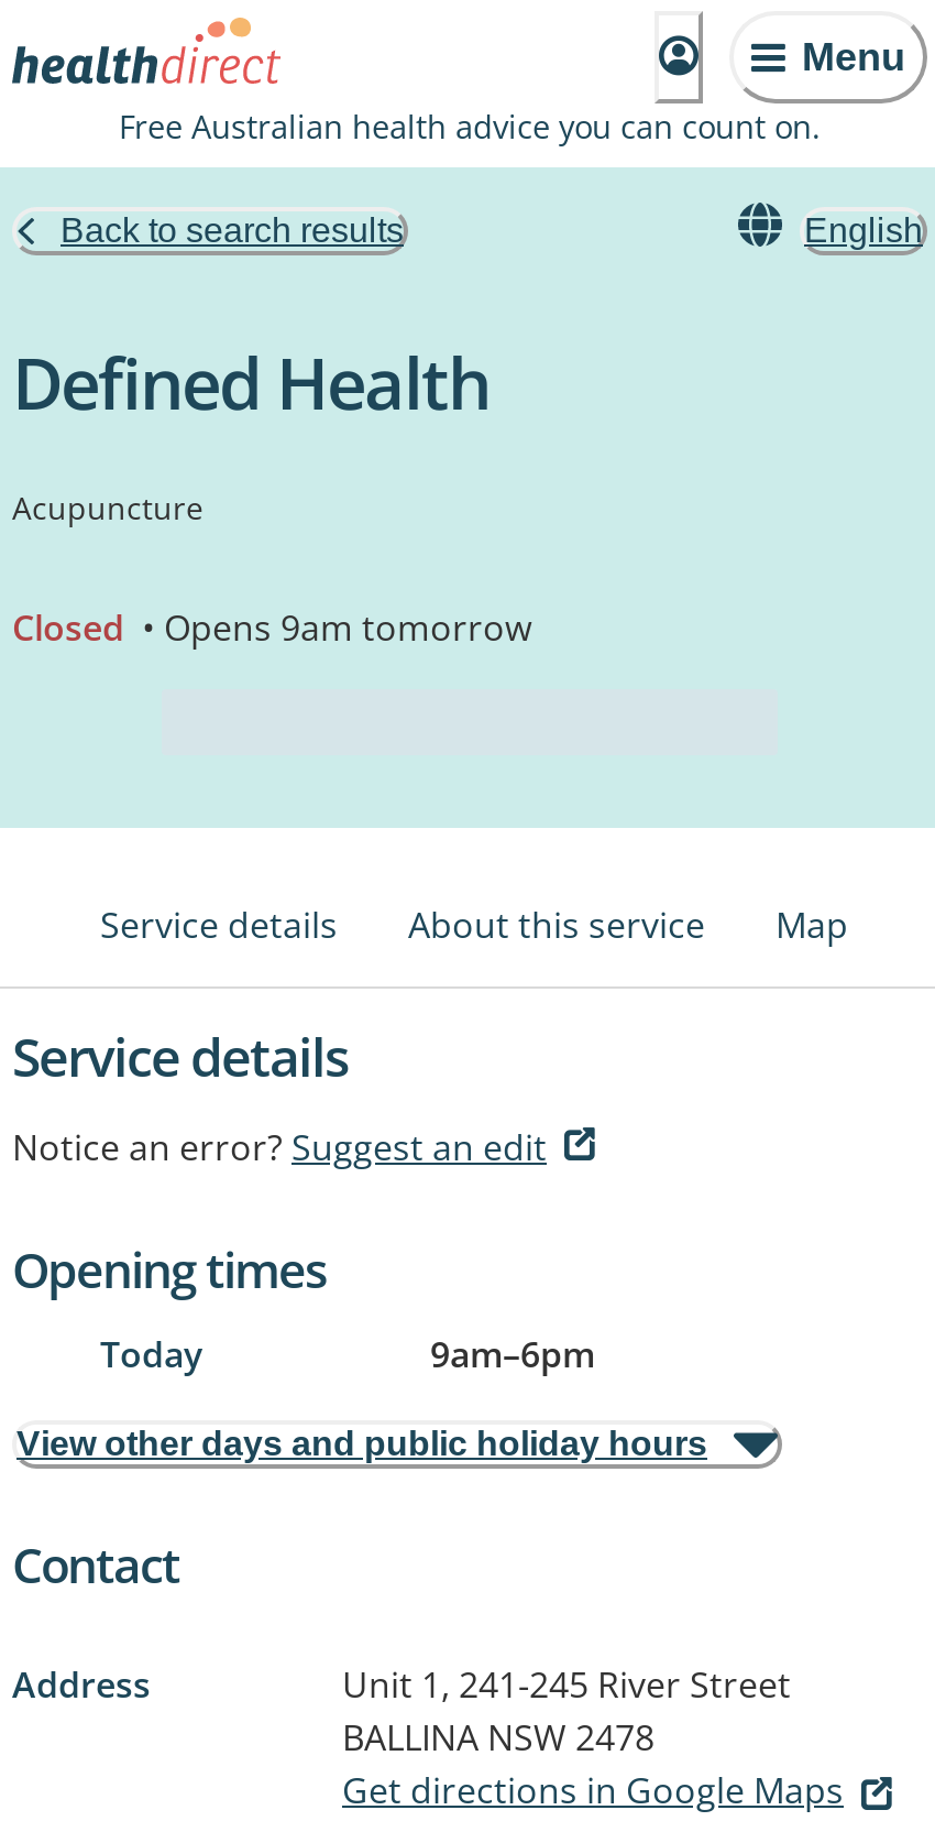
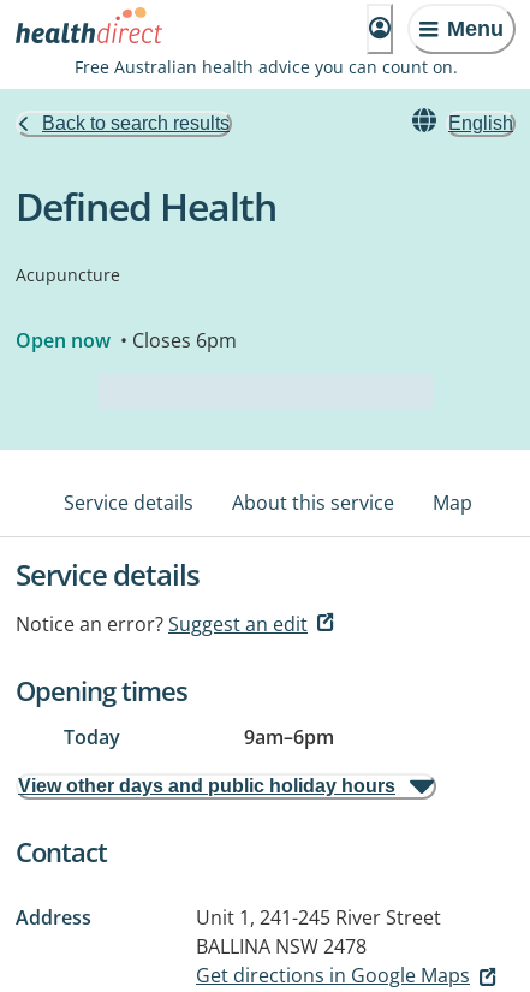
[12,603,531,652] Closed • Opens 9am tomorrow -> [16,327,237,354] Open now • Closes 6pm

